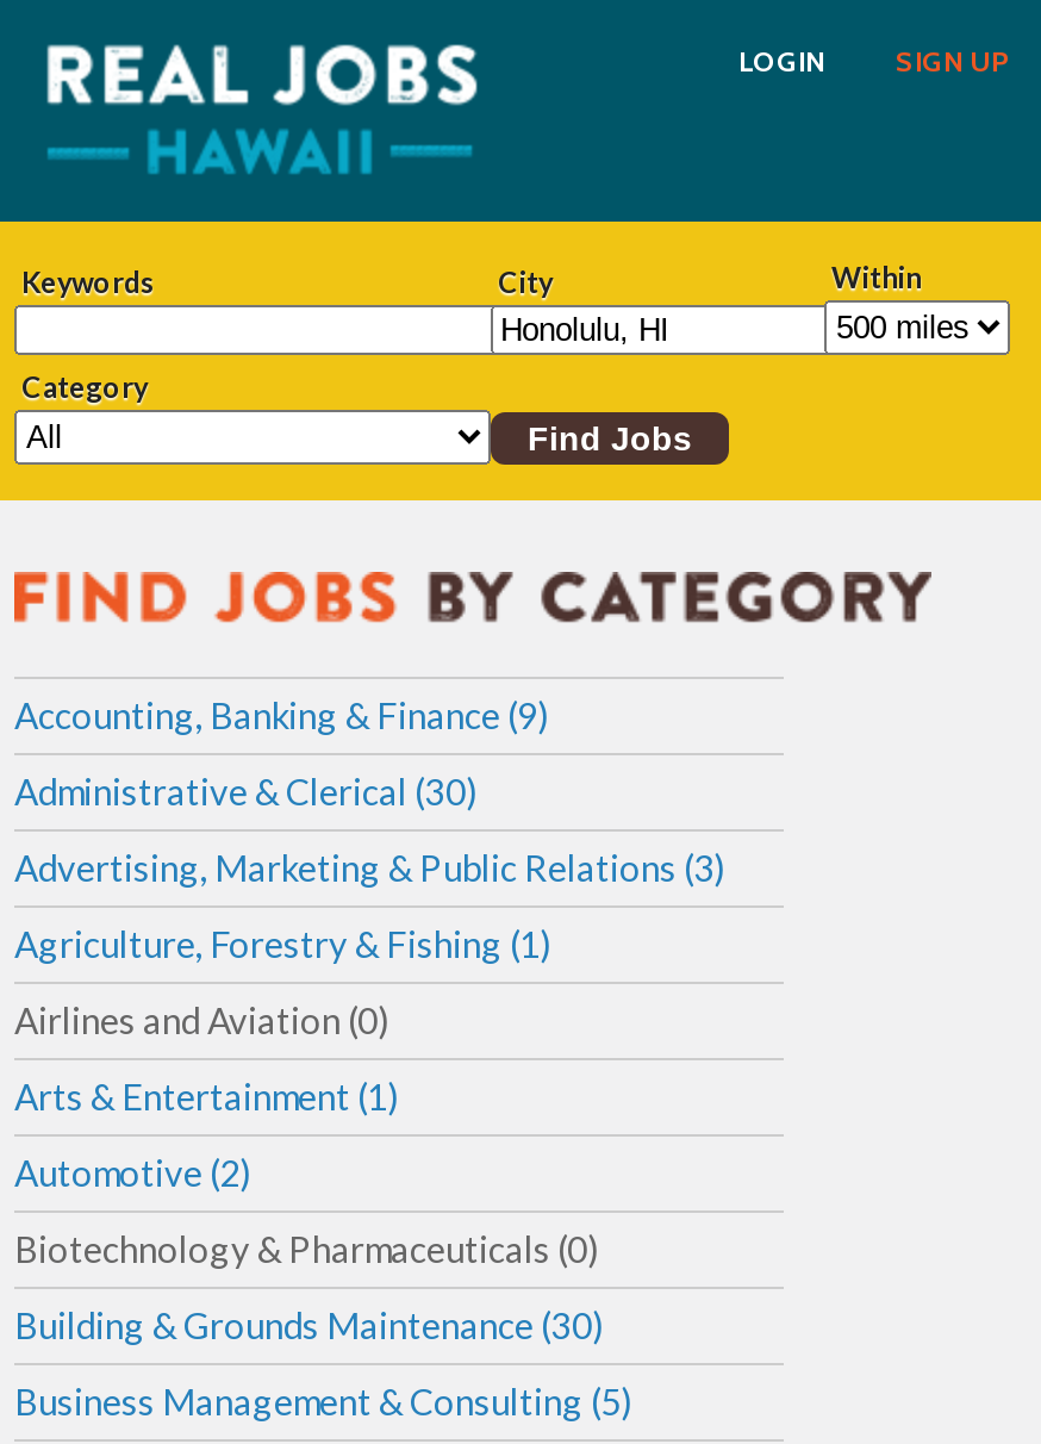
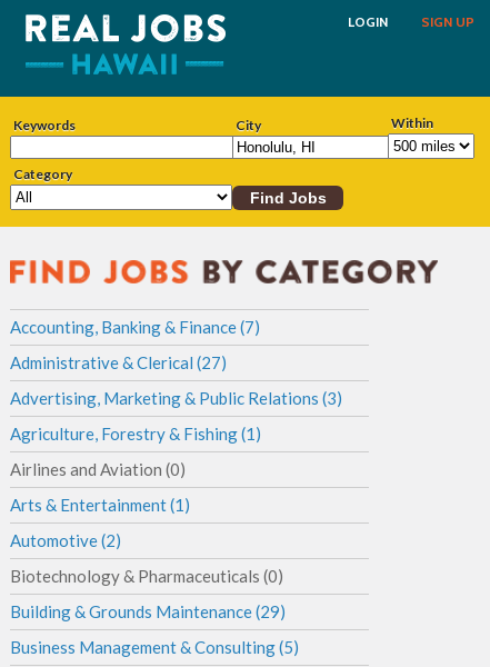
[14,694,550,737] Accounting, Banking & Finance (9) -> [10,317,260,337] Accounting, Banking & Finance (7)
[14,770,479,813] Administrative & Clerical (30) -> [10,353,227,373] Administrative & Clerical (27)
[14,1304,605,1347] Building & Grounds Maintenance (30) -> [10,602,286,622] Building & Grounds Maintenance (29)

